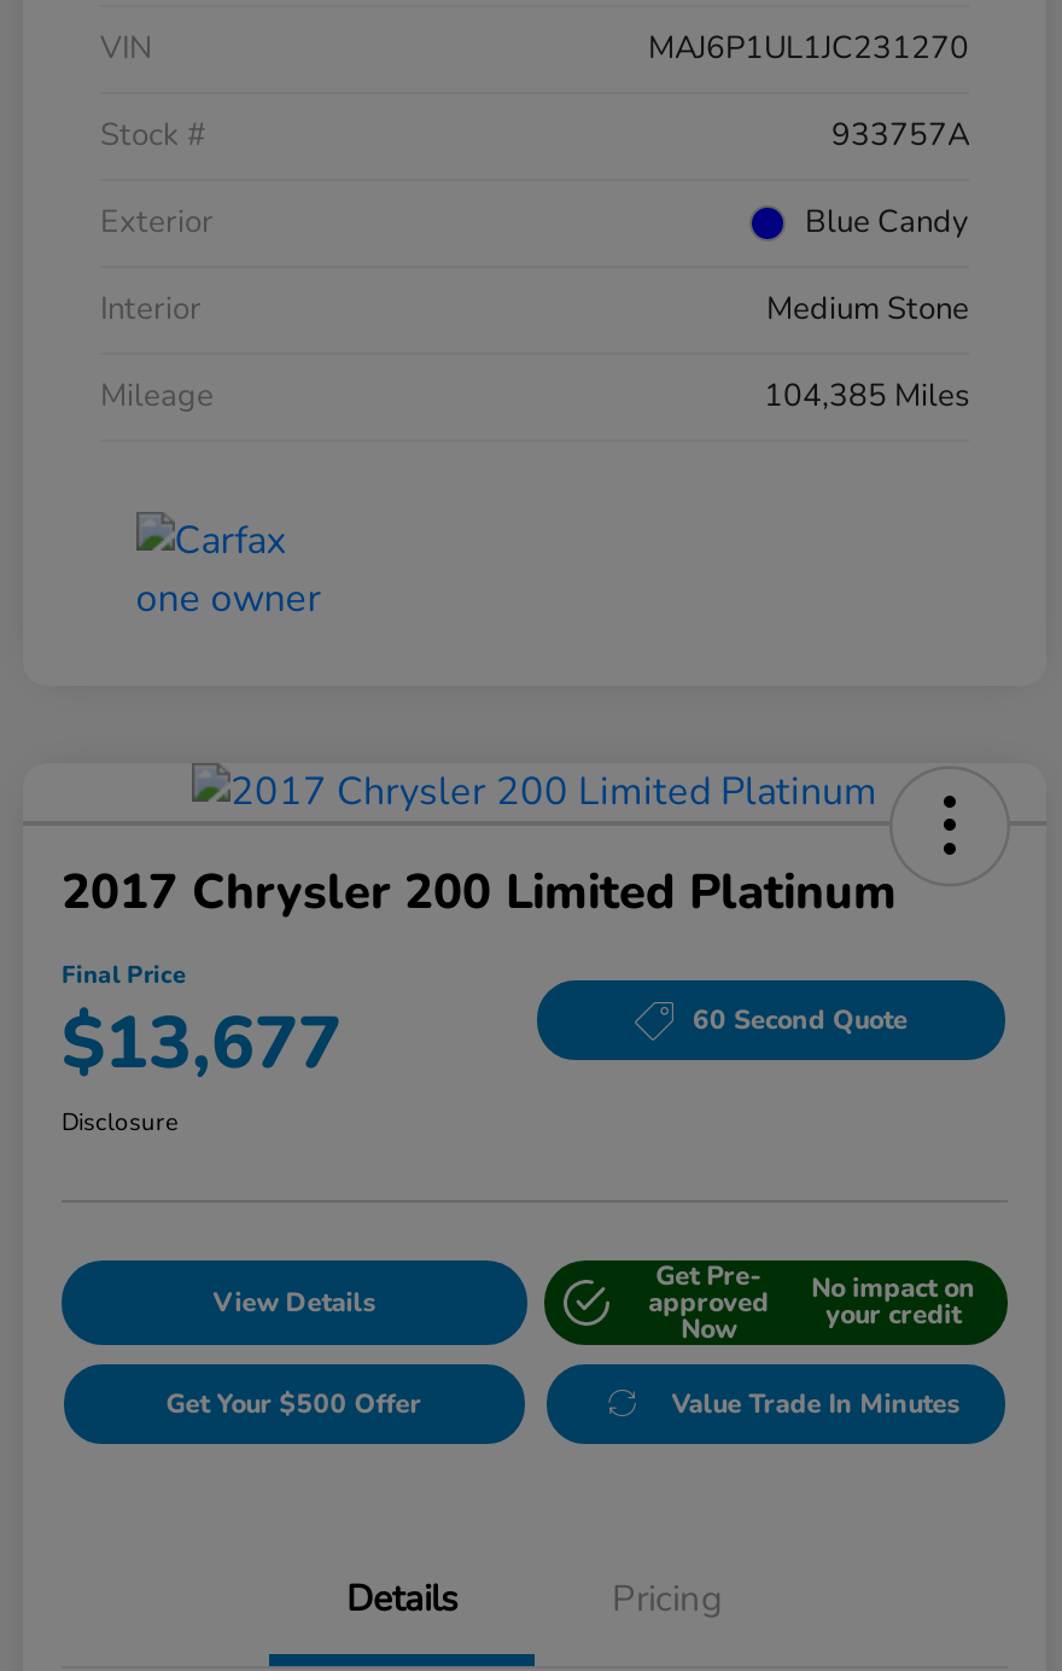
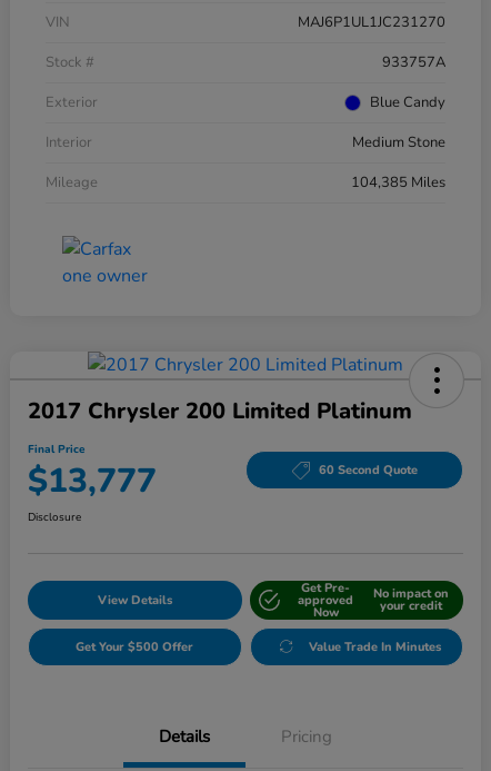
[62,994,342,1093] $13,677 -> [28,458,157,504] $13,777

